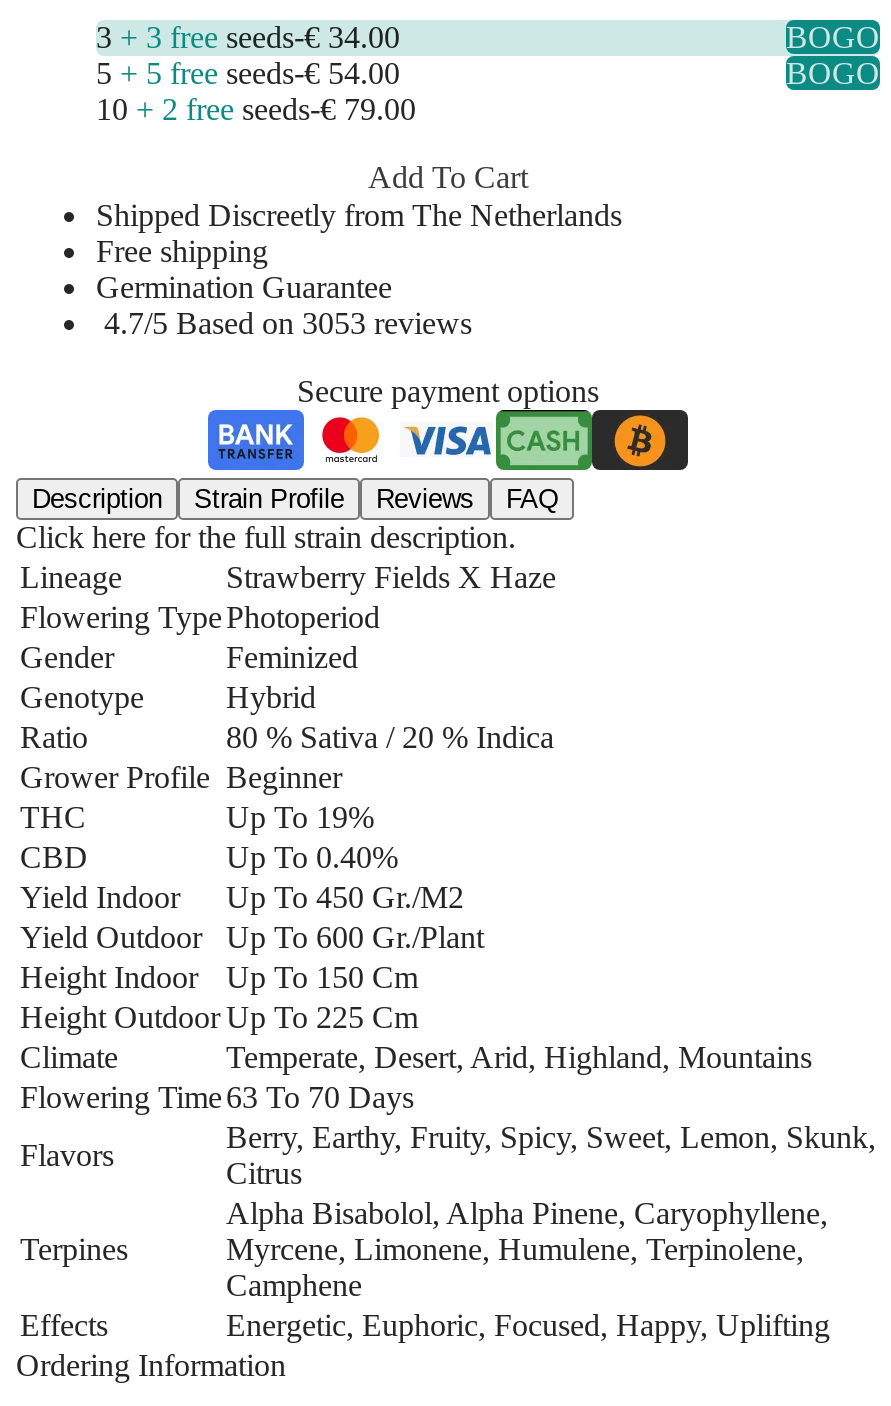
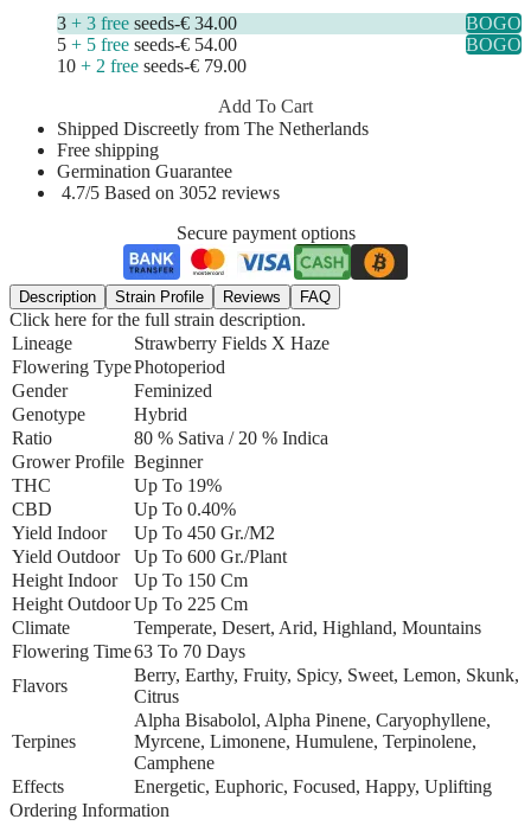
[96,307,472,341] 4.7/5 Based on 3053 reviews -> [57,183,280,203] 4.7/5 Based on 3052 reviews

